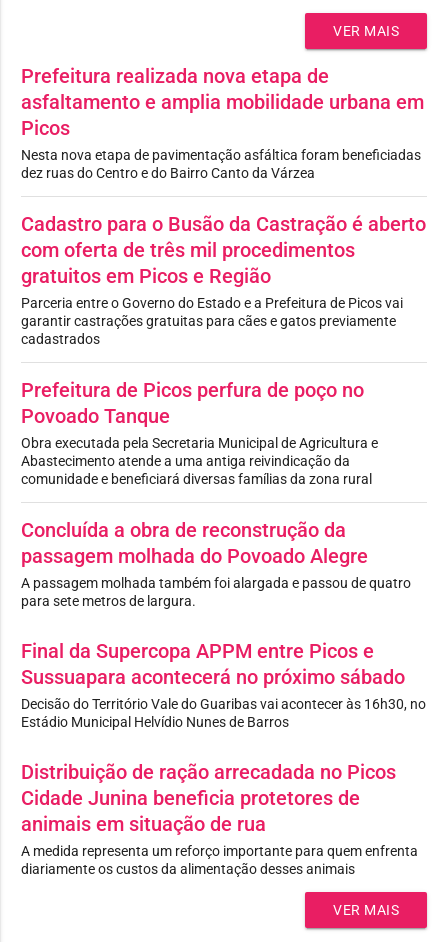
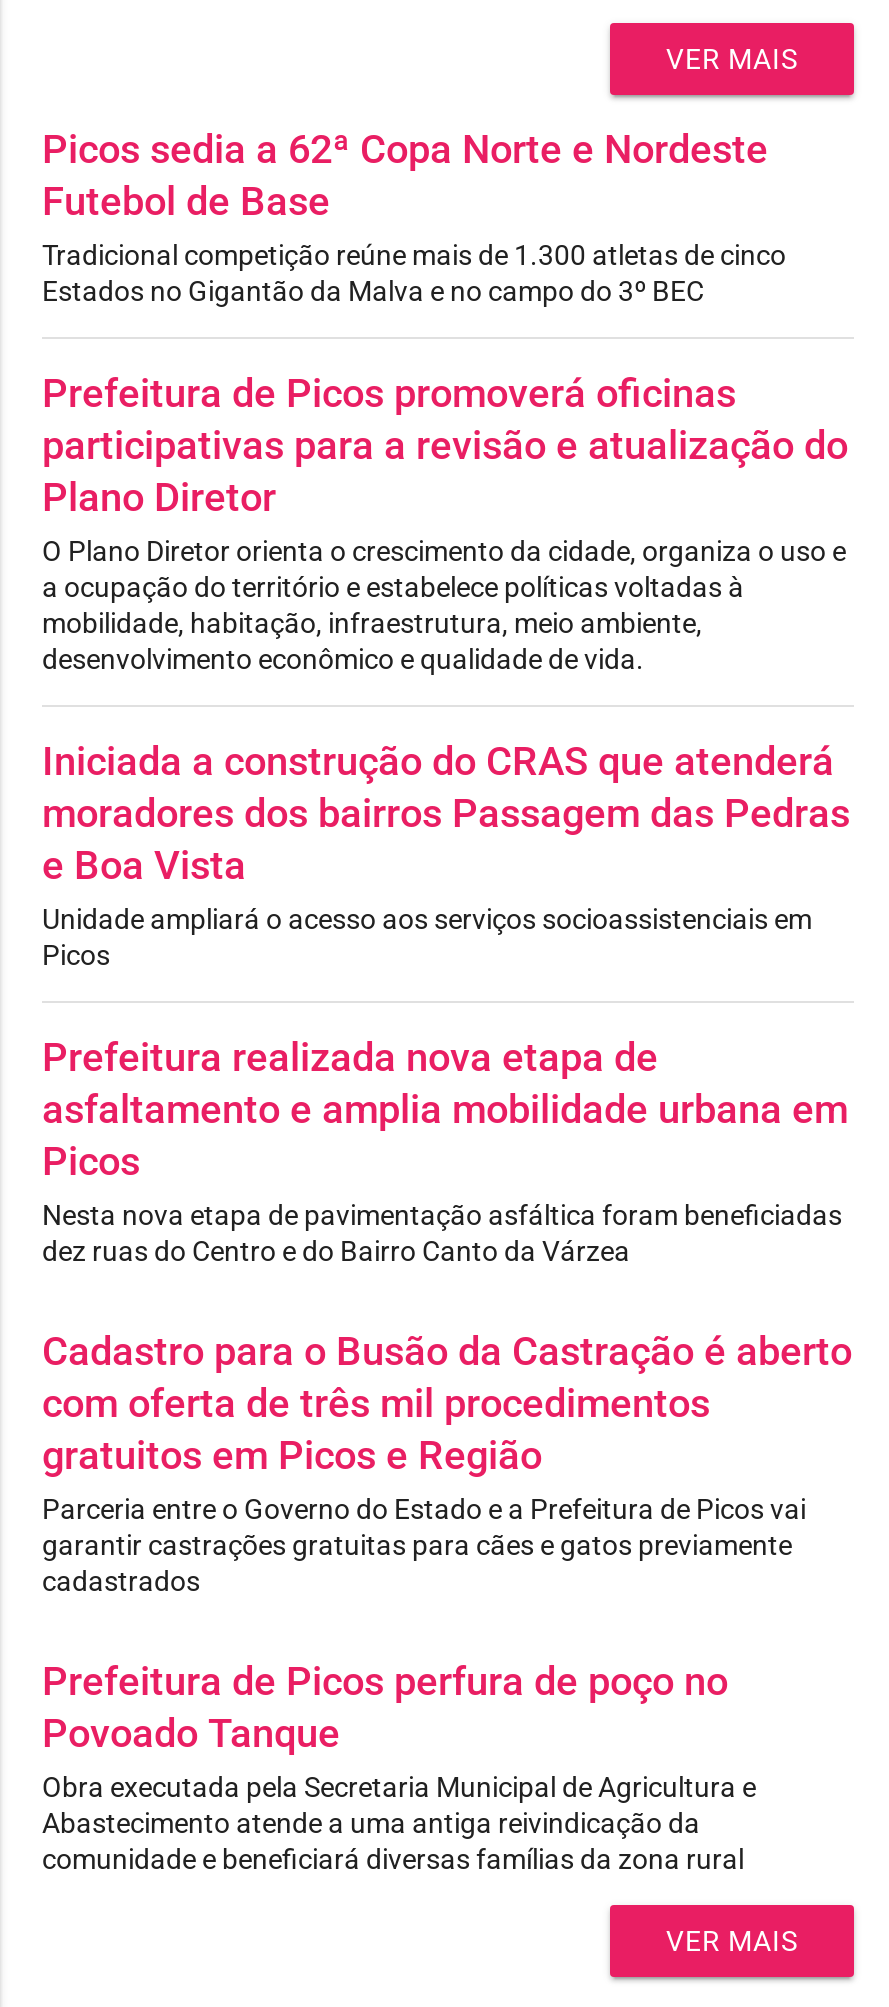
none -> [42,124,850,970] Picos sedia a 62ª Copa Norte e Nordeste | Futebol de Base | Tradicional competição reúne mais de 1.300 atletas de cinco | Estados no Gigantão da Malva e no campo do 3º BEC | Prefeitura de Picos promoverá oficinas | participativas para a revisão e atualização do | Plano Diretor | O Plano Diretor orienta o crescimento da cidade, organiza o uso e | a ocupação do território e estabelece políticas voltadas à | mobilidade, habitação, infraestrutura, meio ambiente, | desenvolvimento econômico e qualidade de vida. | Iniciada a construção do CRAS que atenderá | moradores dos bairros Passagem das Pedras | e Boa Vista | Unidade ampliará o acesso aos serviços socioassistenciais em | Picos
moved [21,64,426,487] -> [42,1032,852,1874]: Prefeitura realizada nova etapa de | asfaltamento e amplia mobilidade urbana em | Picos | ... | Abastecimento atende a uma antiga reivindicação da | comunidade e beneficiará diversas famílias da zona rural
[21,518,426,877] Concluída a obra de reconstrução da | passagem molhada do Povoado Alegre | A passagem molhada também foi alargada e passou de quatro | para sete metros de largura. | Final da Supercopa APPM entre Picos e | Sussuapara acontecerá no próximo sábado | Decisão do Território Vale do Guaribas vai acontecer às 16h30, no | Estádio Municipal Helvídio Nunes de Barros | Distribuição de ração arrecadada no Picos | Cidade Junina beneficia protetores de | animais em situação de rua | A medida representa um reforço importante para quem enfrenta | diariamente os custos da alimentação desses animais -> none

